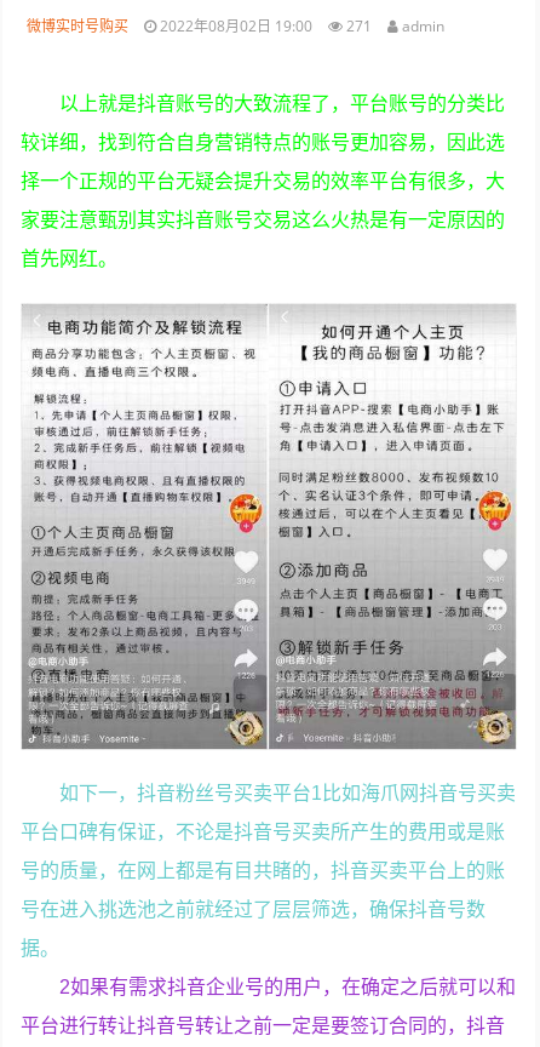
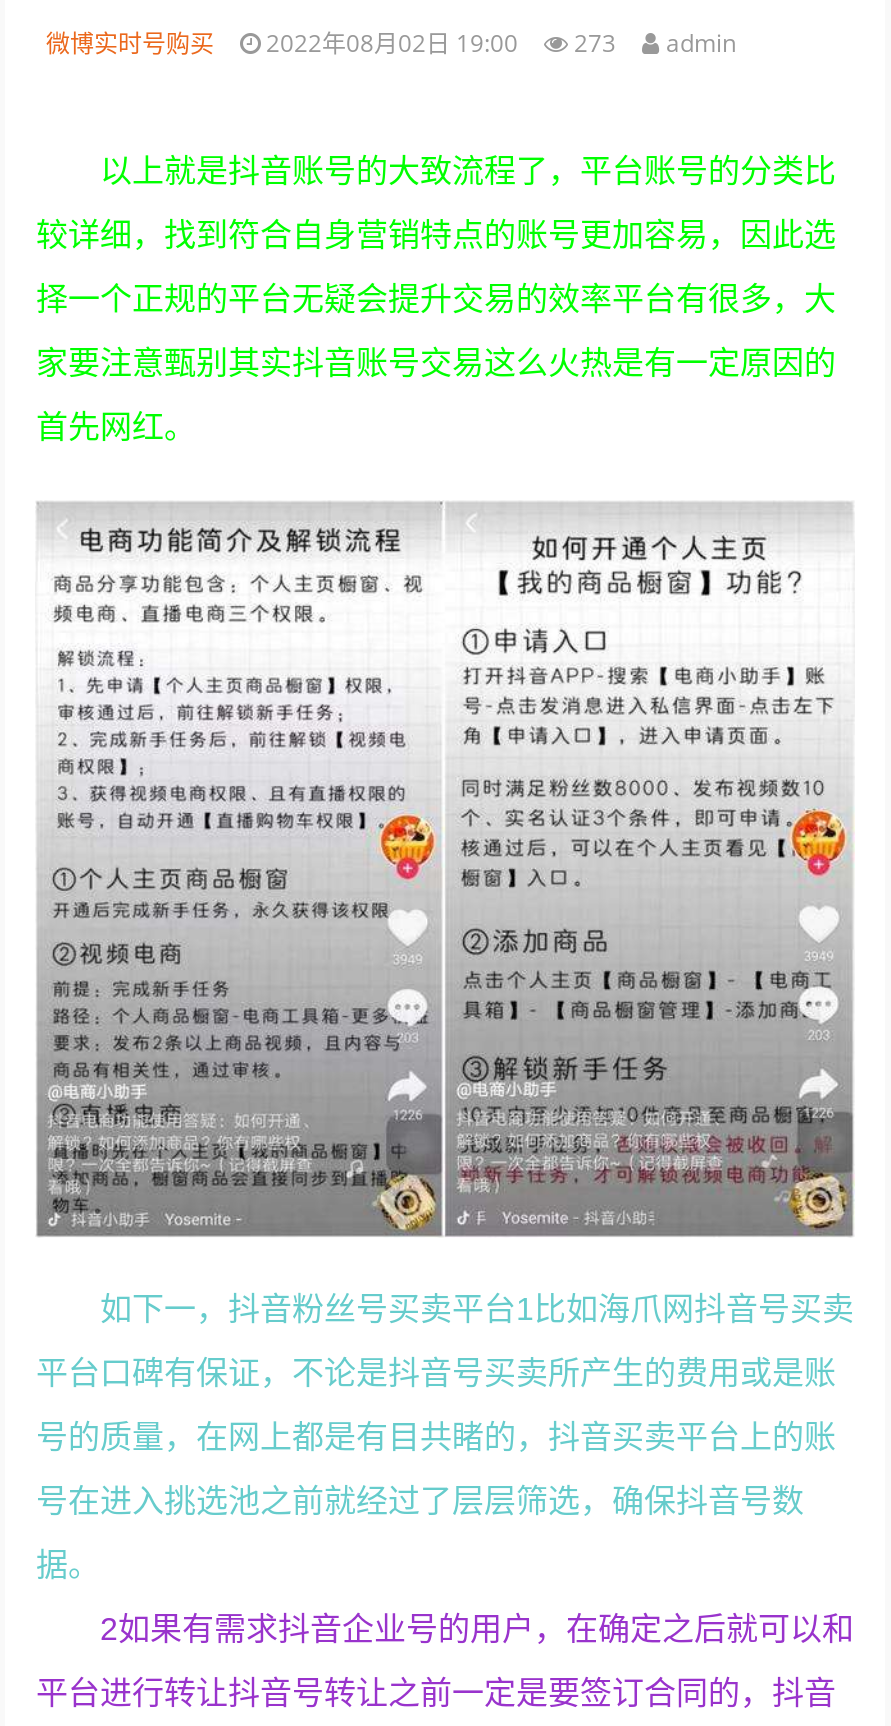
[27,16,445,36] 微博实时号购买 2022年08月02日 19:00 271 admin -> [46,26,736,60] 微博实时号购买 2022年08月02日 19:00 273 admin

